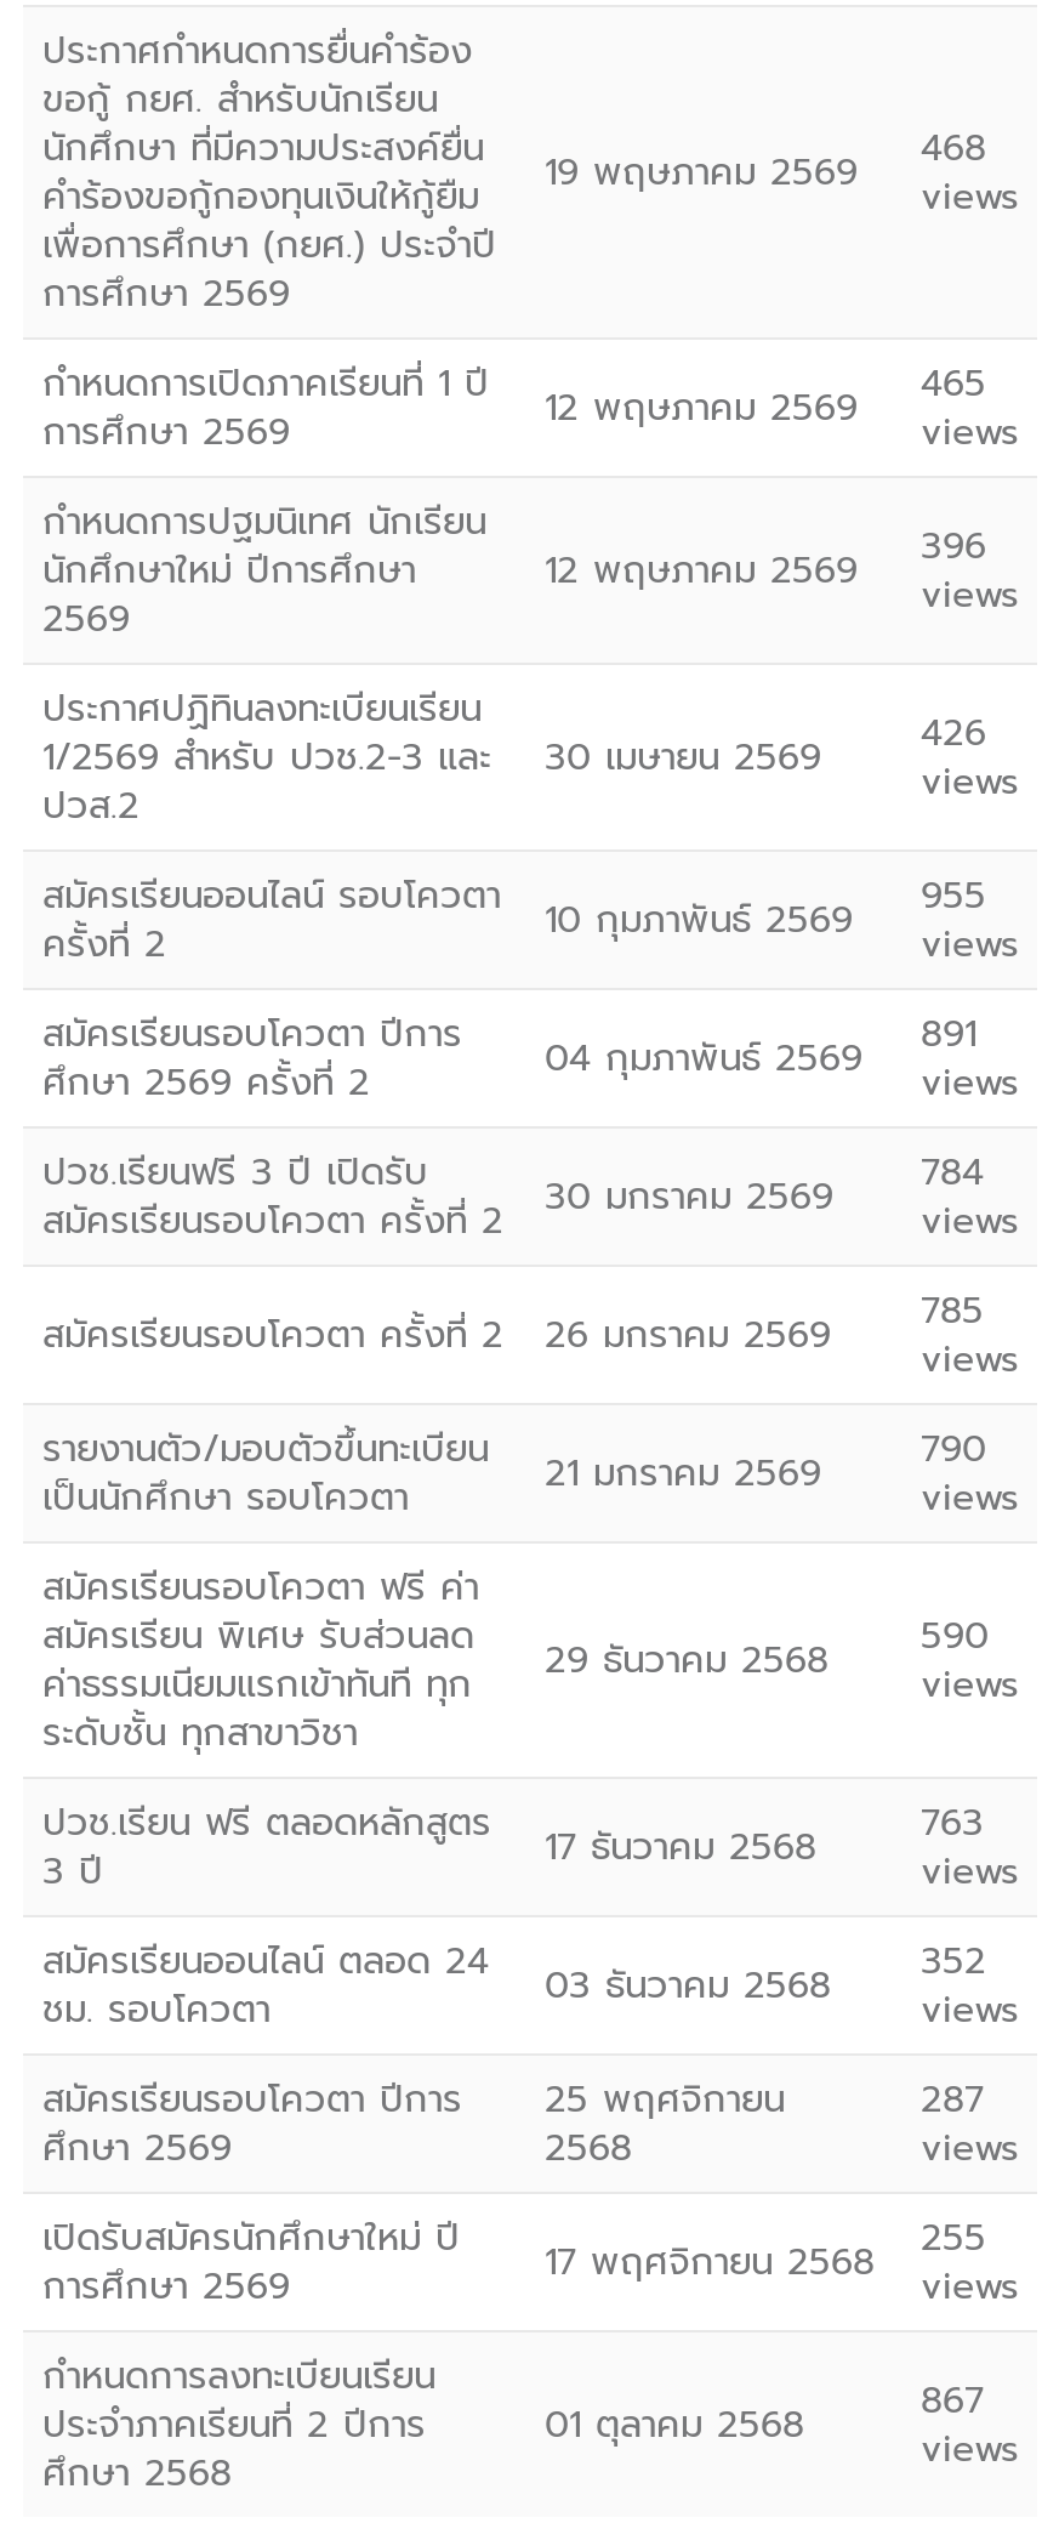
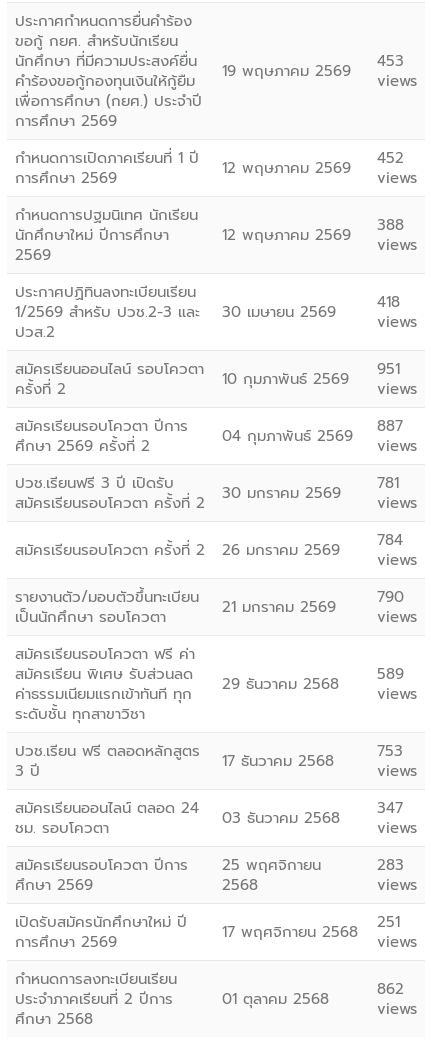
[42,121,1018,223] นักศึกษา ที่มีความประสงค์ยื่น คำร้องขอกู้กองทุนเงินให้กู้ยืม 19 พฤษภาคม 2569 468 views -> [15,50,417,92] นักศึกษา ที่มีความประสงค์ยื่น คำร้องขอกู้กองทุนเงินให้กู้ยืม 19 พฤษภาคม 2569 453 views
[42,357,1018,459] กำหนดการเปิดภาคเรียนที่ 1 ปี 12 พฤษภาคม 2569 465 views -> [15,147,417,189] กำหนดการเปิดภาคเรียนที่ 1 ปี 12 พฤษภาคม 2569 452 views
[545,519,1018,621] 12 พฤษภาคม 2569 396 views -> [222,214,417,256] 12 พฤษภาคม 2569 388 views
[42,706,1018,808] 1/2569 สำหรับ ปวช.2-3 และ 30 เมษายน 2569 426 views -> [15,291,417,333] 1/2569 สำหรับ ปวช.2-3 และ 30 เมษายน 2569 418 views
[42,869,1018,971] สมัครเรียนออนไลน์ รอบโควตา 10 กุมภาพันธ์ 2569 955 views -> [15,358,417,400] สมัครเรียนออนไลน์ รอบโควตา 10 กุมภาพันธ์ 2569 951 views
[42,1007,1018,1109] สมัครเรียนรอบโควตา ปีการ 04 กุมภาพันธ์ 2569 891 views -> [15,415,417,457] สมัครเรียนรอบโควตา ปีการ 04 กุมภาพันธ์ 2569 887 views
[42,1146,1018,1248] สมัครเรียนรอบโควตา ครั้งที่ 2 30 มกราคม 2569 784 views -> [15,472,417,514] สมัครเรียนรอบโควตา ครั้งที่ 2 30 มกราคม 2569 781 views
[42,1284,1018,1386] สมัครเรียนรอบโควตา ครั้งที่ 2 26 มกราคม 2569 785 views -> [15,529,417,571] สมัครเรียนรอบโควตา ครั้งที่ 2 26 มกราคม 2569 784 views
[42,1609,1018,1711] สมัครเรียน พิเศษ รับส่วนลด ค่าธรรมเนียมแรกเข้าทันที ทุก 29 ธันวาคม 2568 590 views -> [15,663,417,705] สมัครเรียน พิเศษ รับส่วนลด ค่าธรรมเนียมแรกเข้าทันที ทุก 29 ธันวาคม 2568 589 views
[42,1796,1018,1898] ปวช.เรียน ฟรี ตลอดหลักสูตร 17 ธันวาคม 2568 763 views -> [15,740,417,782] ปวช.เรียน ฟรี ตลอดหลักสูตร 17 ธันวาคม 2568 753 views
[42,1934,1018,2036] สมัครเรียนออนไลน์ ตลอด 24 03 ธันวาคม 2568 352 views -> [15,797,417,839] สมัครเรียนออนไลน์ ตลอด 24 03 ธันวาคม 2568 347 views
[921,2073,984,2126] 287 -> [377,854,404,876] 283
[42,2211,1018,2313] เปิดรับสมัครนักศึกษาใหม่ ปี 17 พฤศจิกายน 2568 255 views -> [15,911,417,953] เปิดรับสมัครนักศึกษาใหม่ ปี 17 พฤศจิกายน 2568 251 views
[921,2374,984,2427] 867 -> [377,978,404,1000] 862

